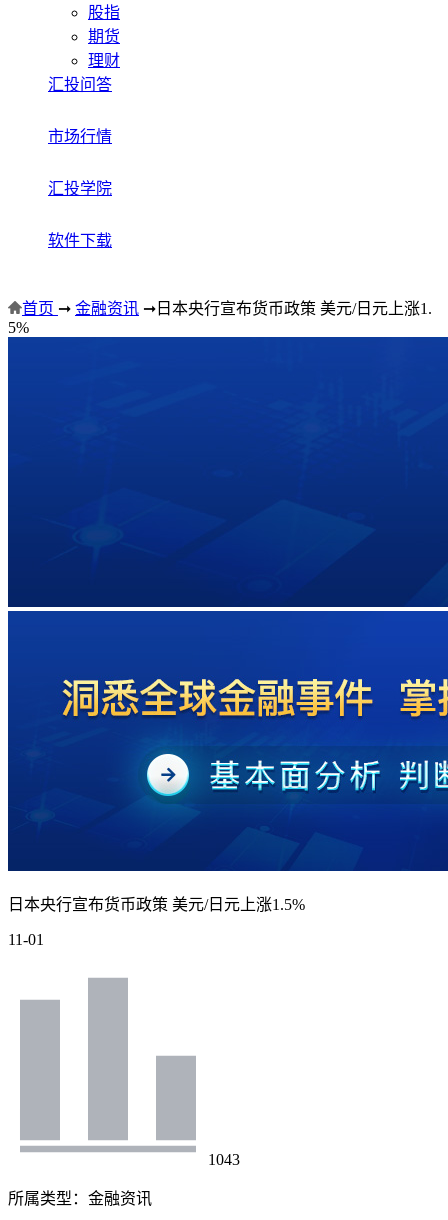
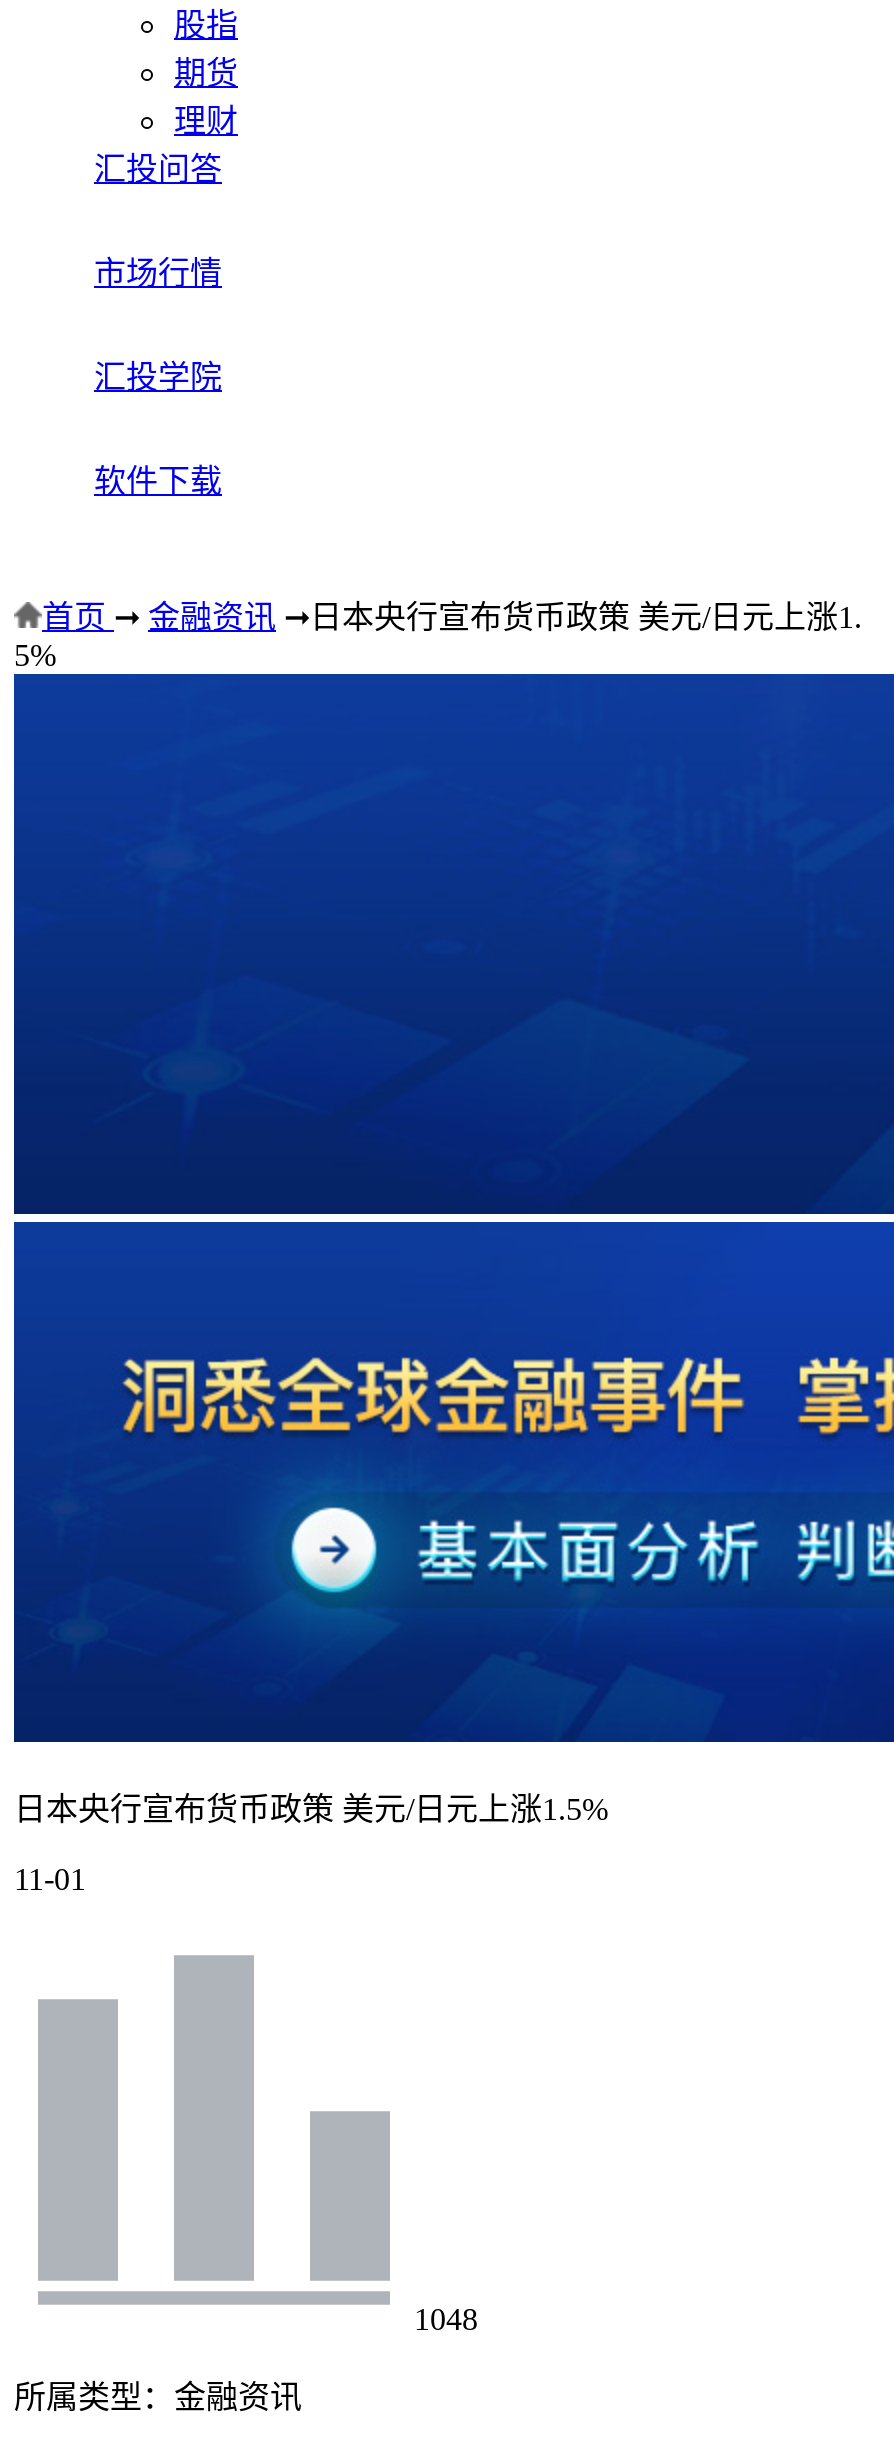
[208,1151,240,1168] 1043 -> [414,2302,478,2336] 1048

